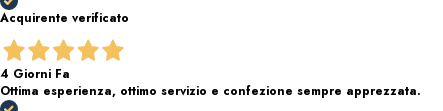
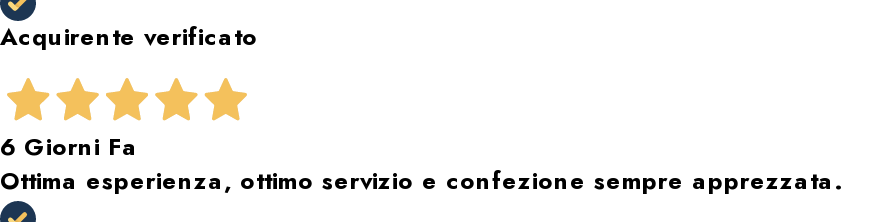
[0,65,70,83] 4 Giorni Fa -> [0,130,138,166] 6 Giorni Fa

